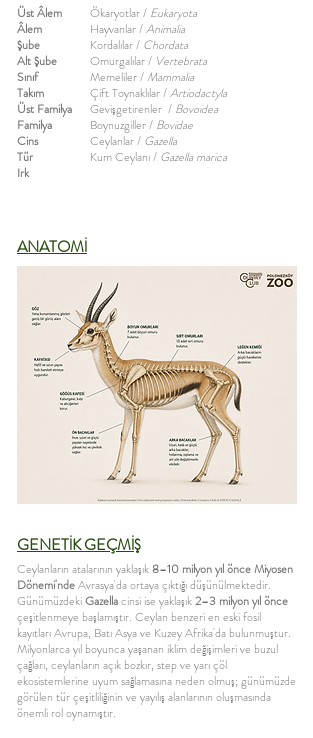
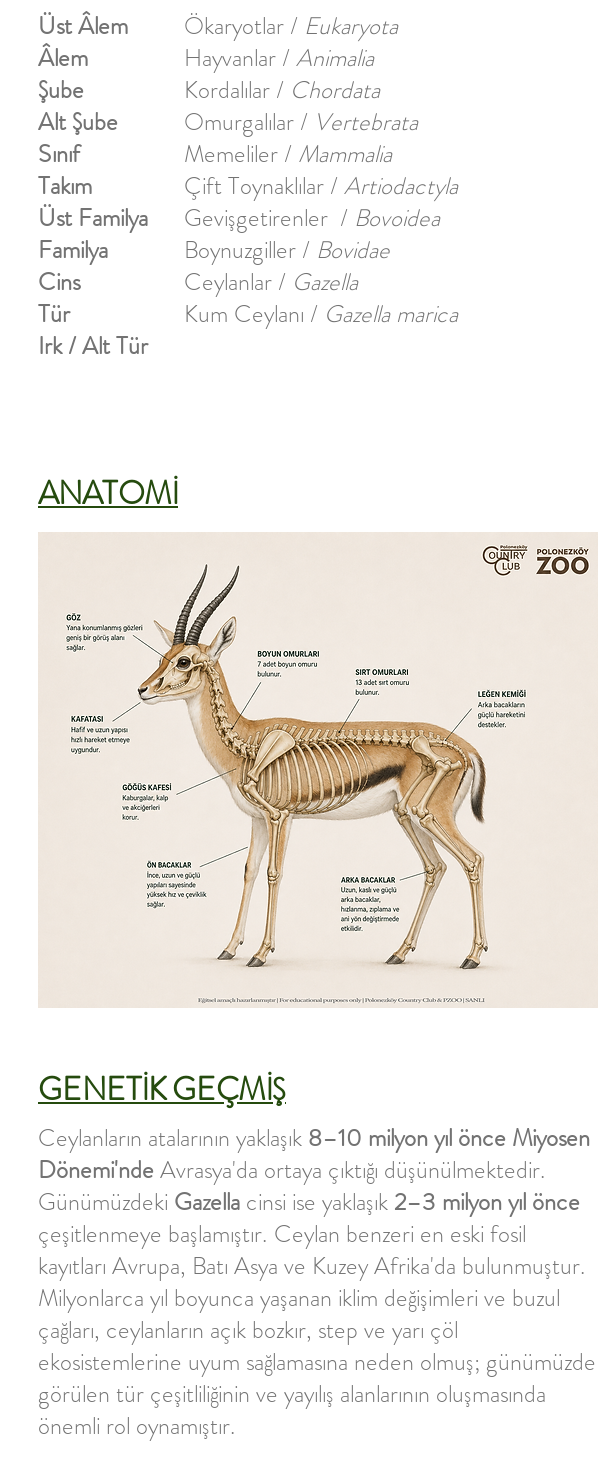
[17,164,29,182] Irk -> [38,328,148,364] Irk / Alt Tür

